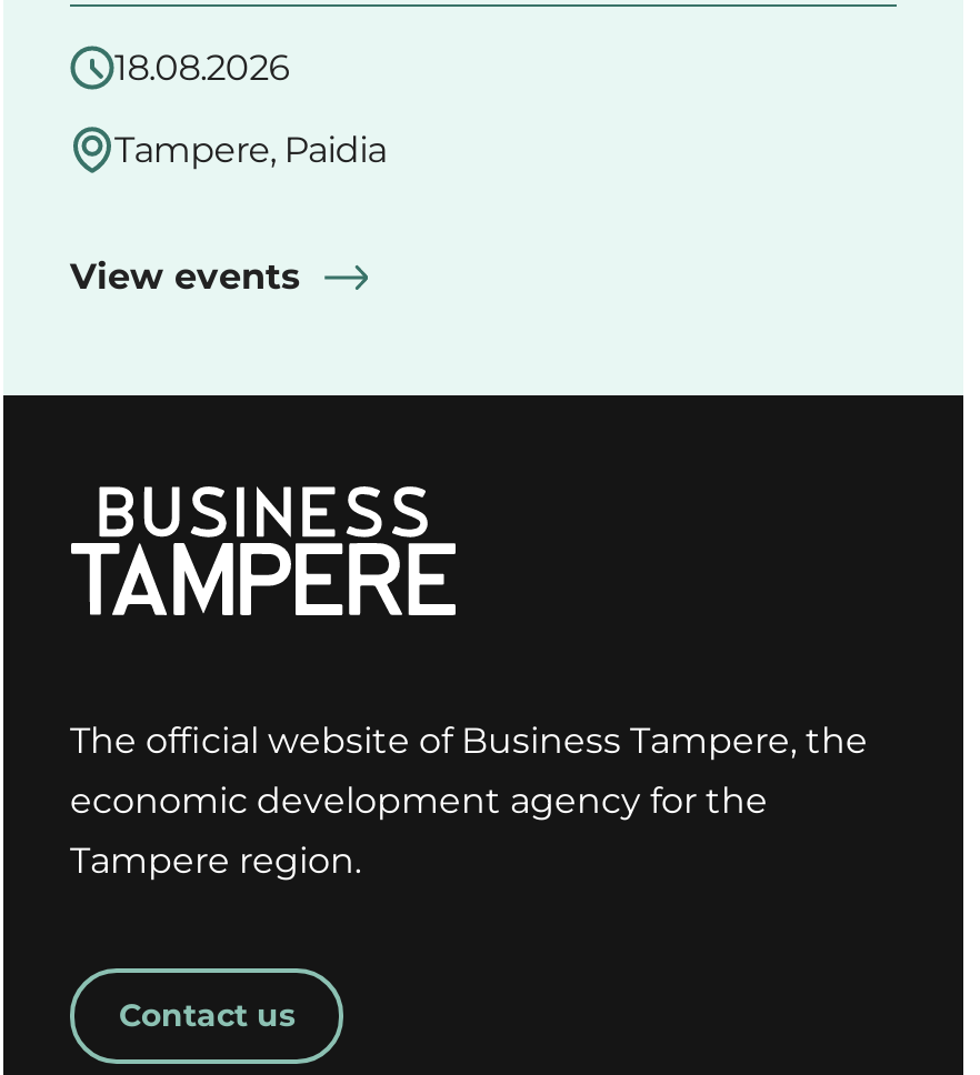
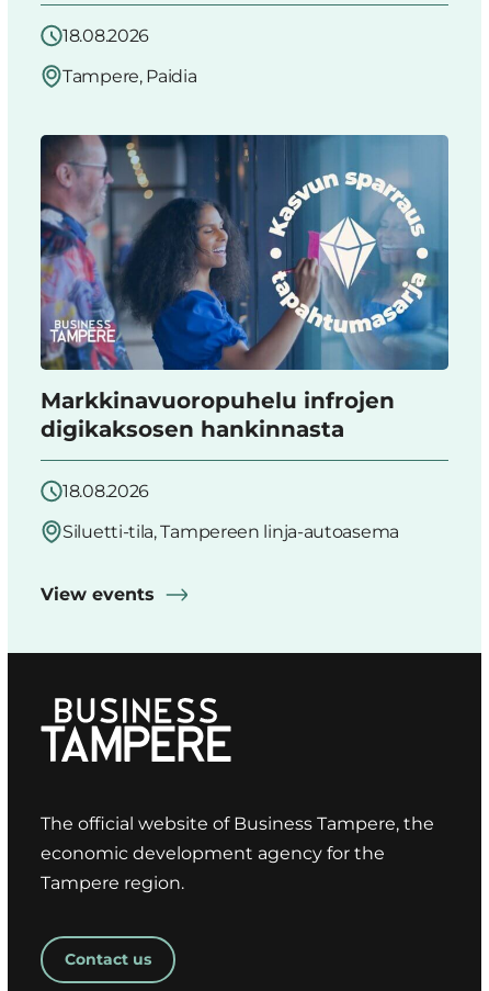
none -> [39,134,450,542] [image] | Markkinavuoropuhelu infrojen | digikaksosen hankinnasta | 18.08.2026 | Siluetti-tila, Tampereen linja-autoasema

